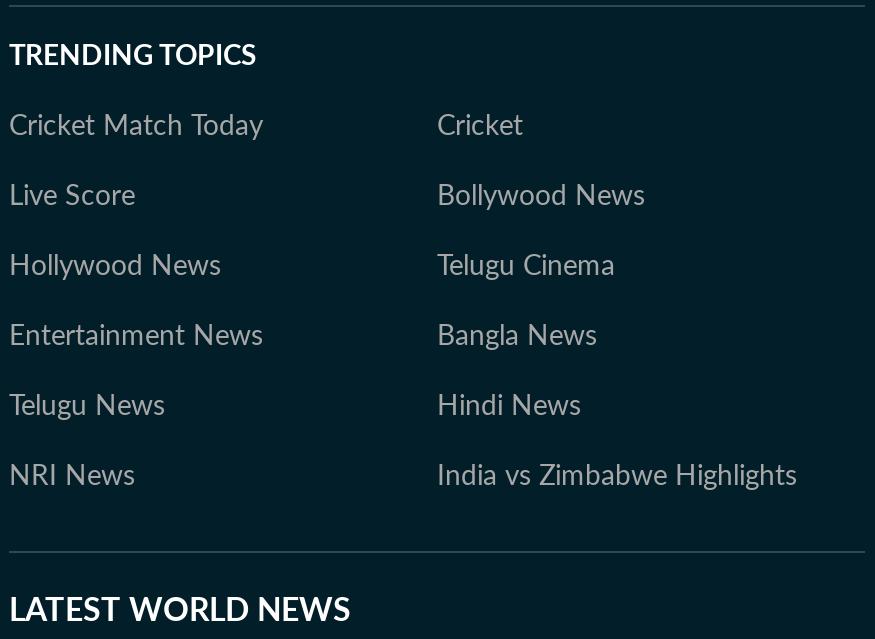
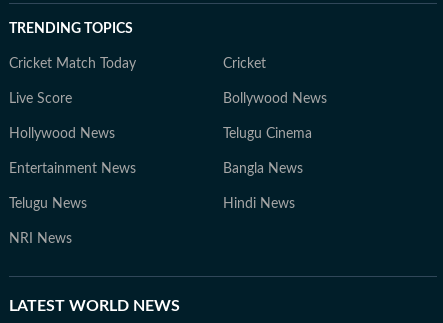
[437,463,797,491] India vs Zimbabwe Highlights -> none

